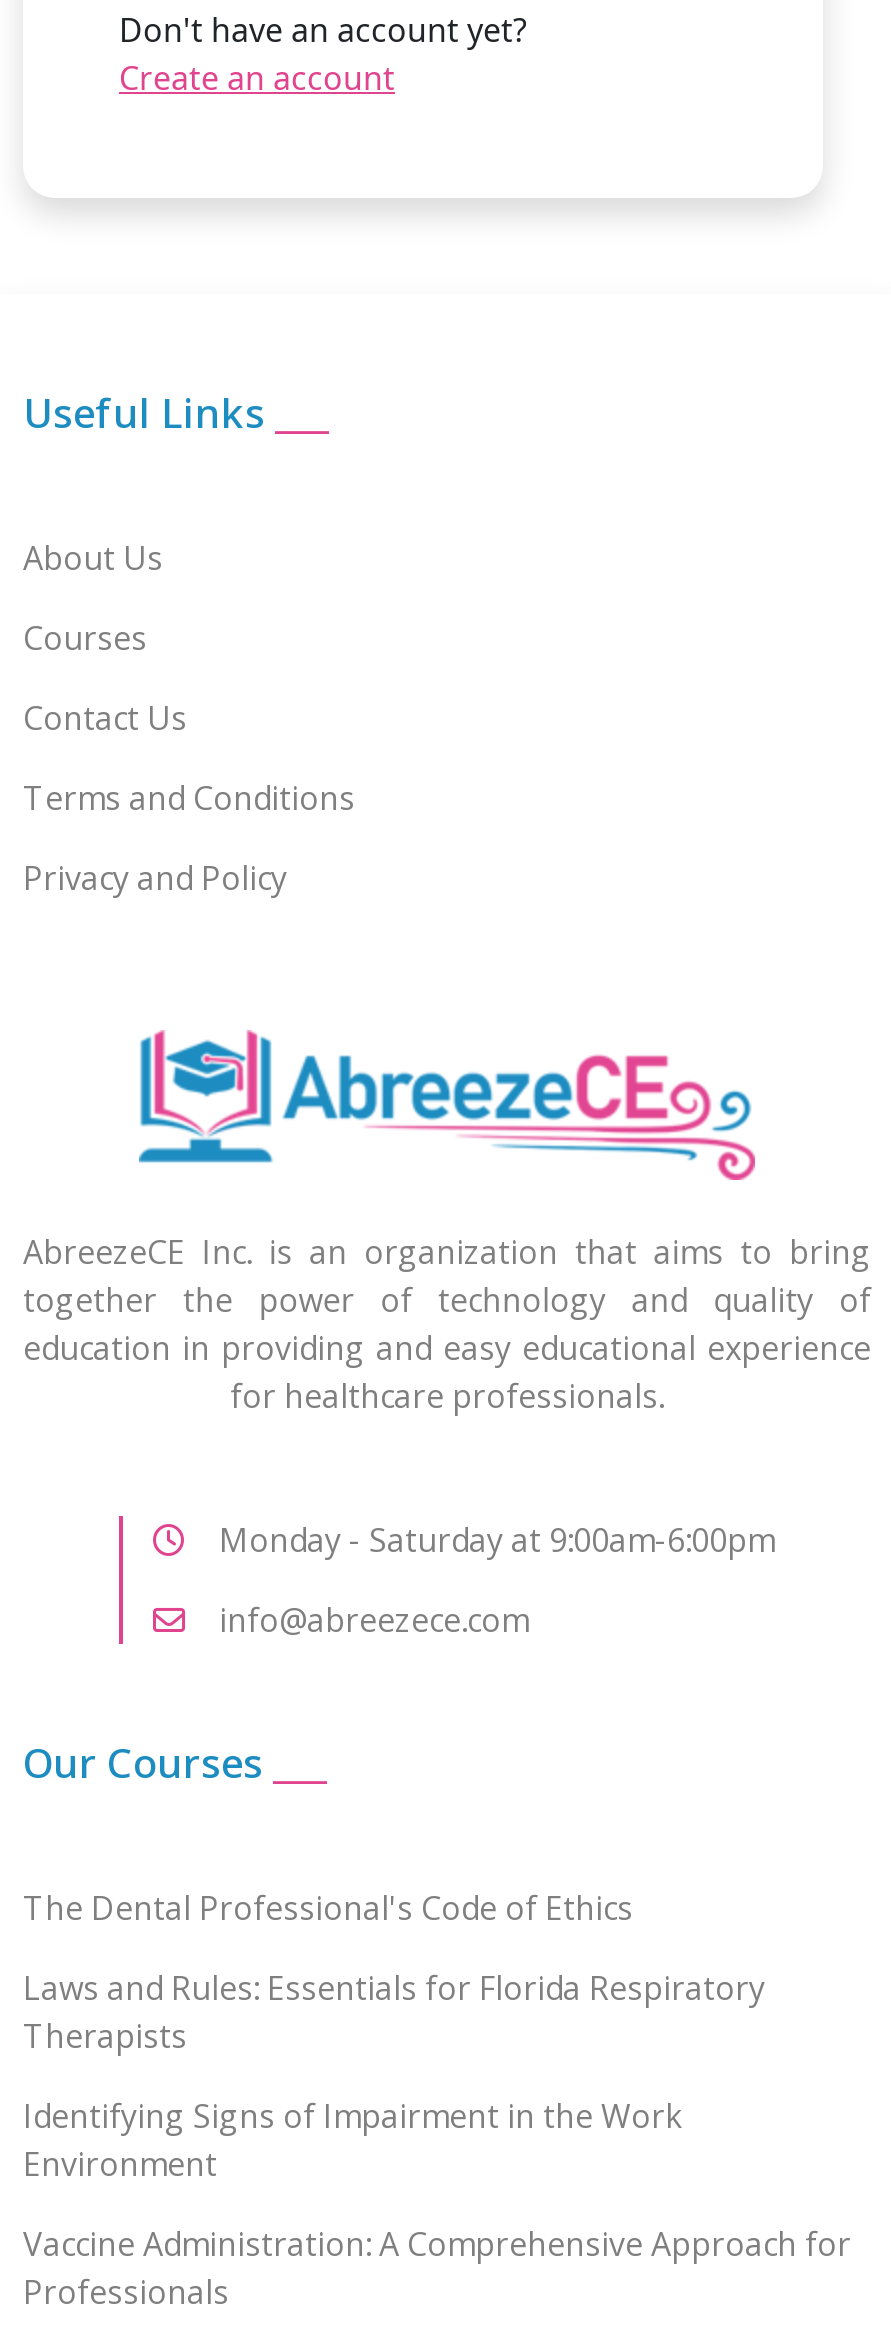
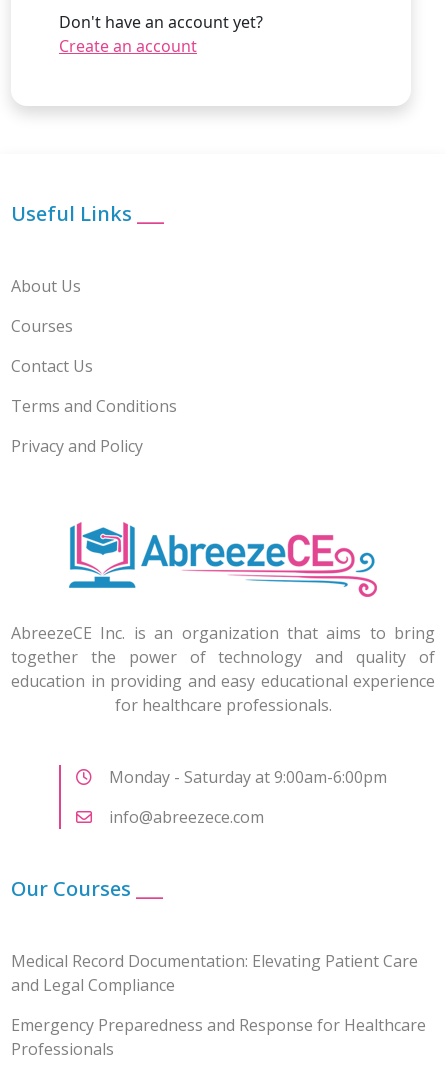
[23,1887,851,2267] The Dental Professional's Code of Ethics | Laws and Rules: Essentials for Florida Respiratory | Therapists | Identifying Signs of Impairment in the Work | Environment | Vaccine Administration: A Comprehensive Approach for -> [11,950,426,1036] Medical Record Documentation: Elevating Patient Care | and Legal Compliance | Emergency Preparedness and Response for Healthcare

